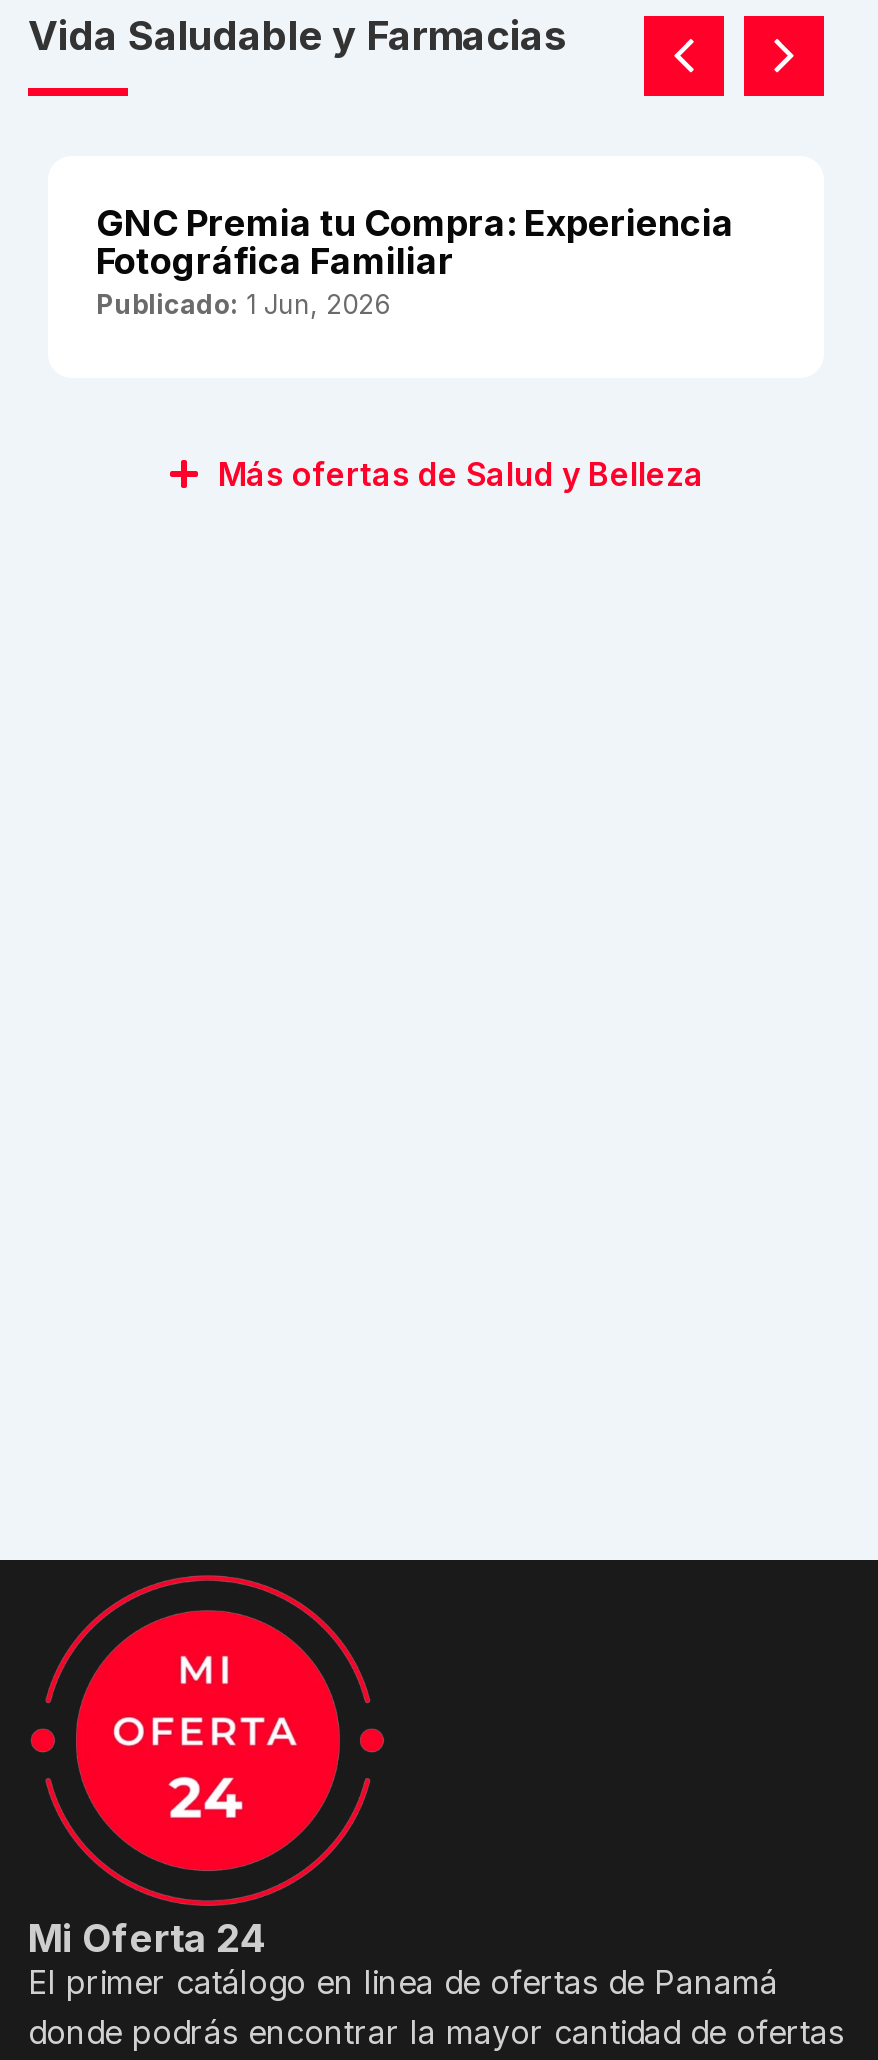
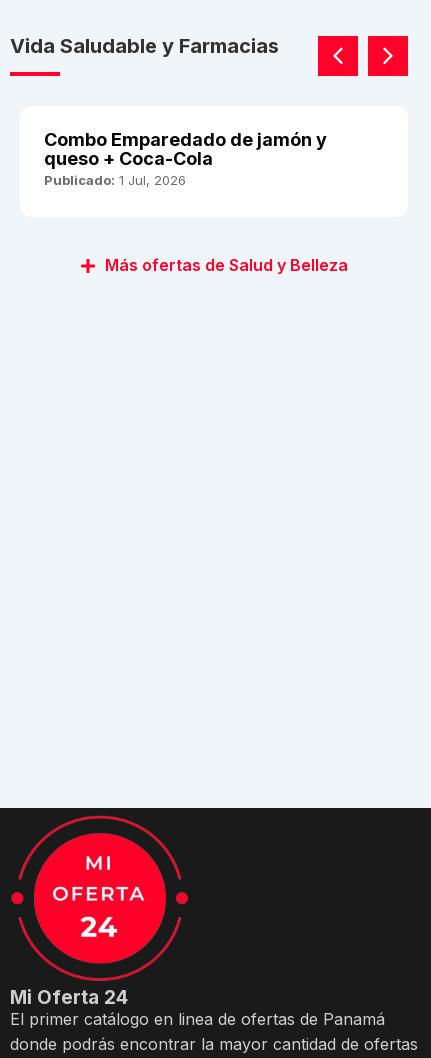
[96,202,734,320] GNC Premia tu Compra: Experiencia | Fotográfica Familiar | Publicado: 1 Jun, 2026 -> [44,129,327,188] Combo Emparedado de jamón y | queso + Coca-Cola | Publicado: 1 Jul, 2026

